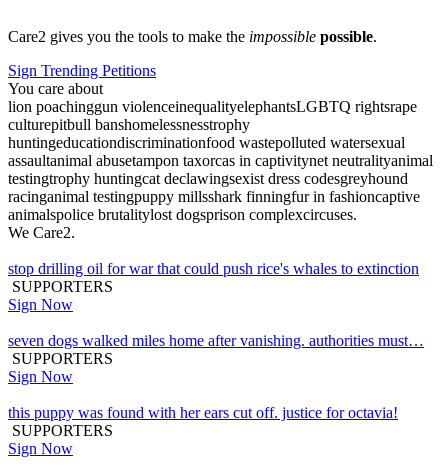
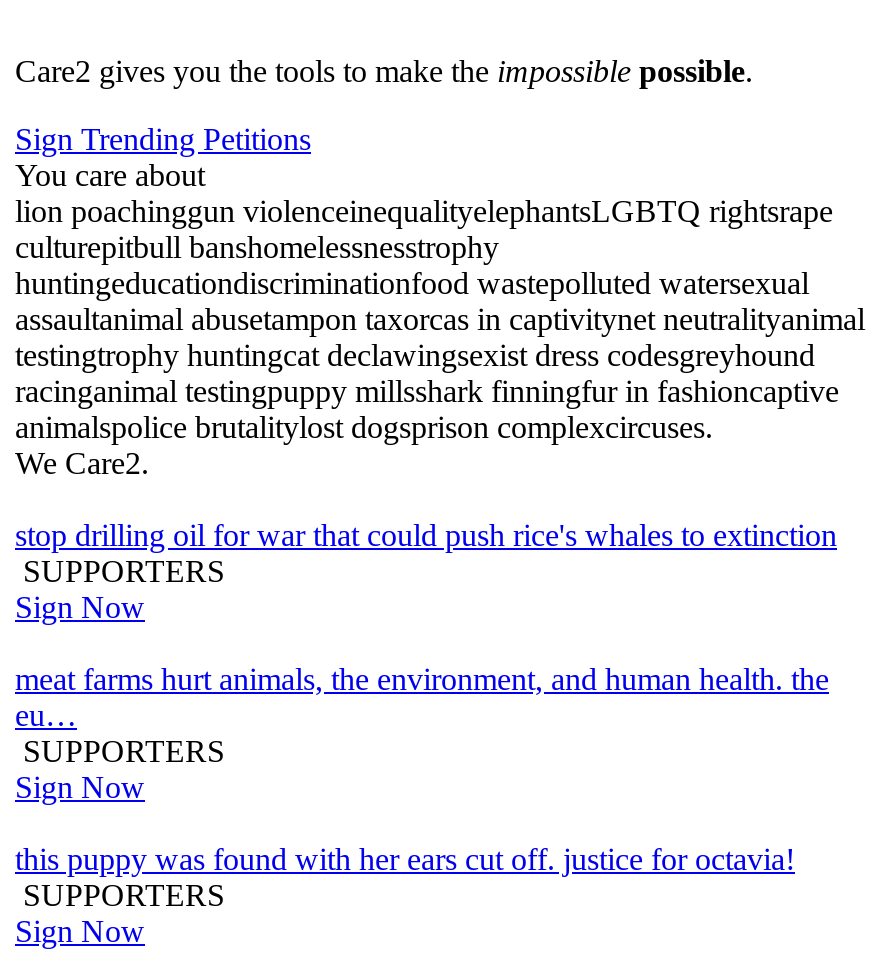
[8,332,424,349] seven dogs walked miles home after vanishing. authorities must… -> [15,662,829,732] meat farms hurt animals, the environment, and human health. the | eu…

